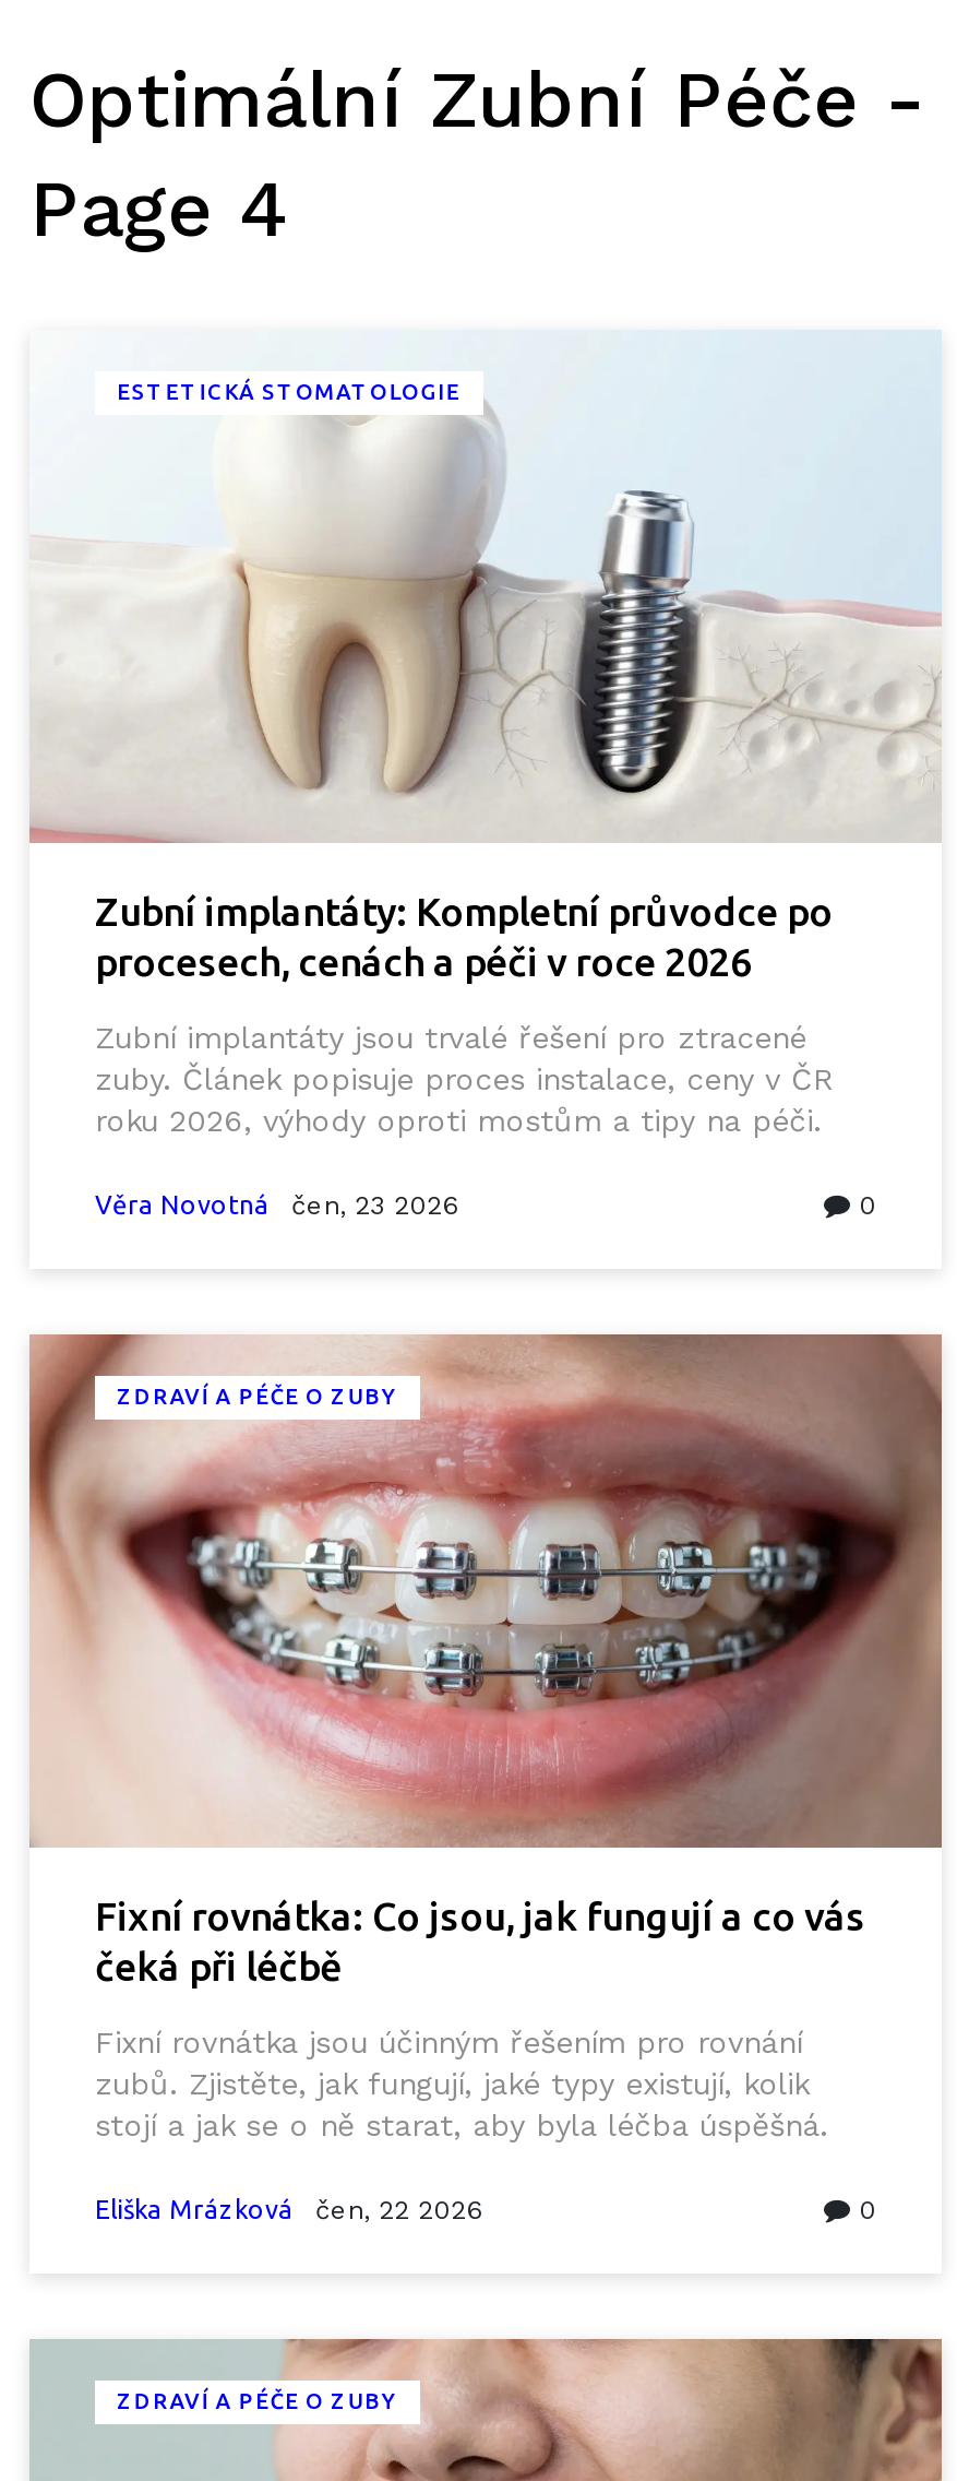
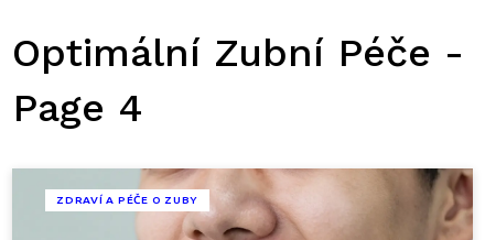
[29,330,942,845] [image] | ESTETICKÁ STOMATOLOGIE -> none
[95,889,876,1221] Zubní implantáty: Kompletní průvodce po | procesech, cenách a péči v roce 2026 | Zubní implantáty jsou trvalé řešení pro ztracené | zuby. Článek popisuje proces instalace, ceny v ČR | roku 2026, výhody oproti mostům a tipy na péči. | Věra Novotná | čen, 23 2026 | 0 -> none
[29,1332,940,1850] [image] | ZDRAVÍ A PÉČE O ZUBY -> none
[95,1894,876,2226] Fixní rovnátka: Co jsou, jak fungují a co vás | čeká při léčbě | Fixní rovnátka jsou účinným řešením pro rovnání | zubů. Zjistěte, jak fungují, jaké typy existují, kolik | stojí a jak se o ně starat, aby byla léčba úspěšná. | Eliška Mrázková | čen, 22 2026 | 0 -> none

